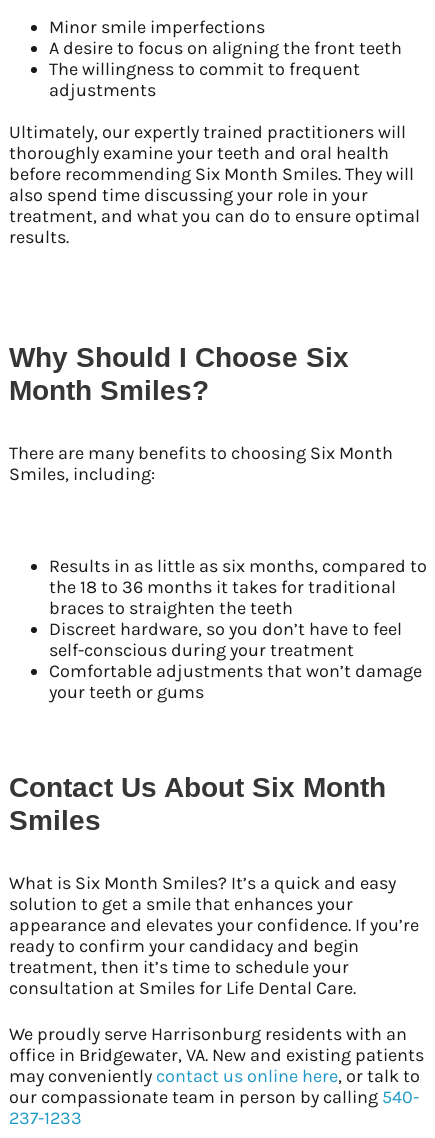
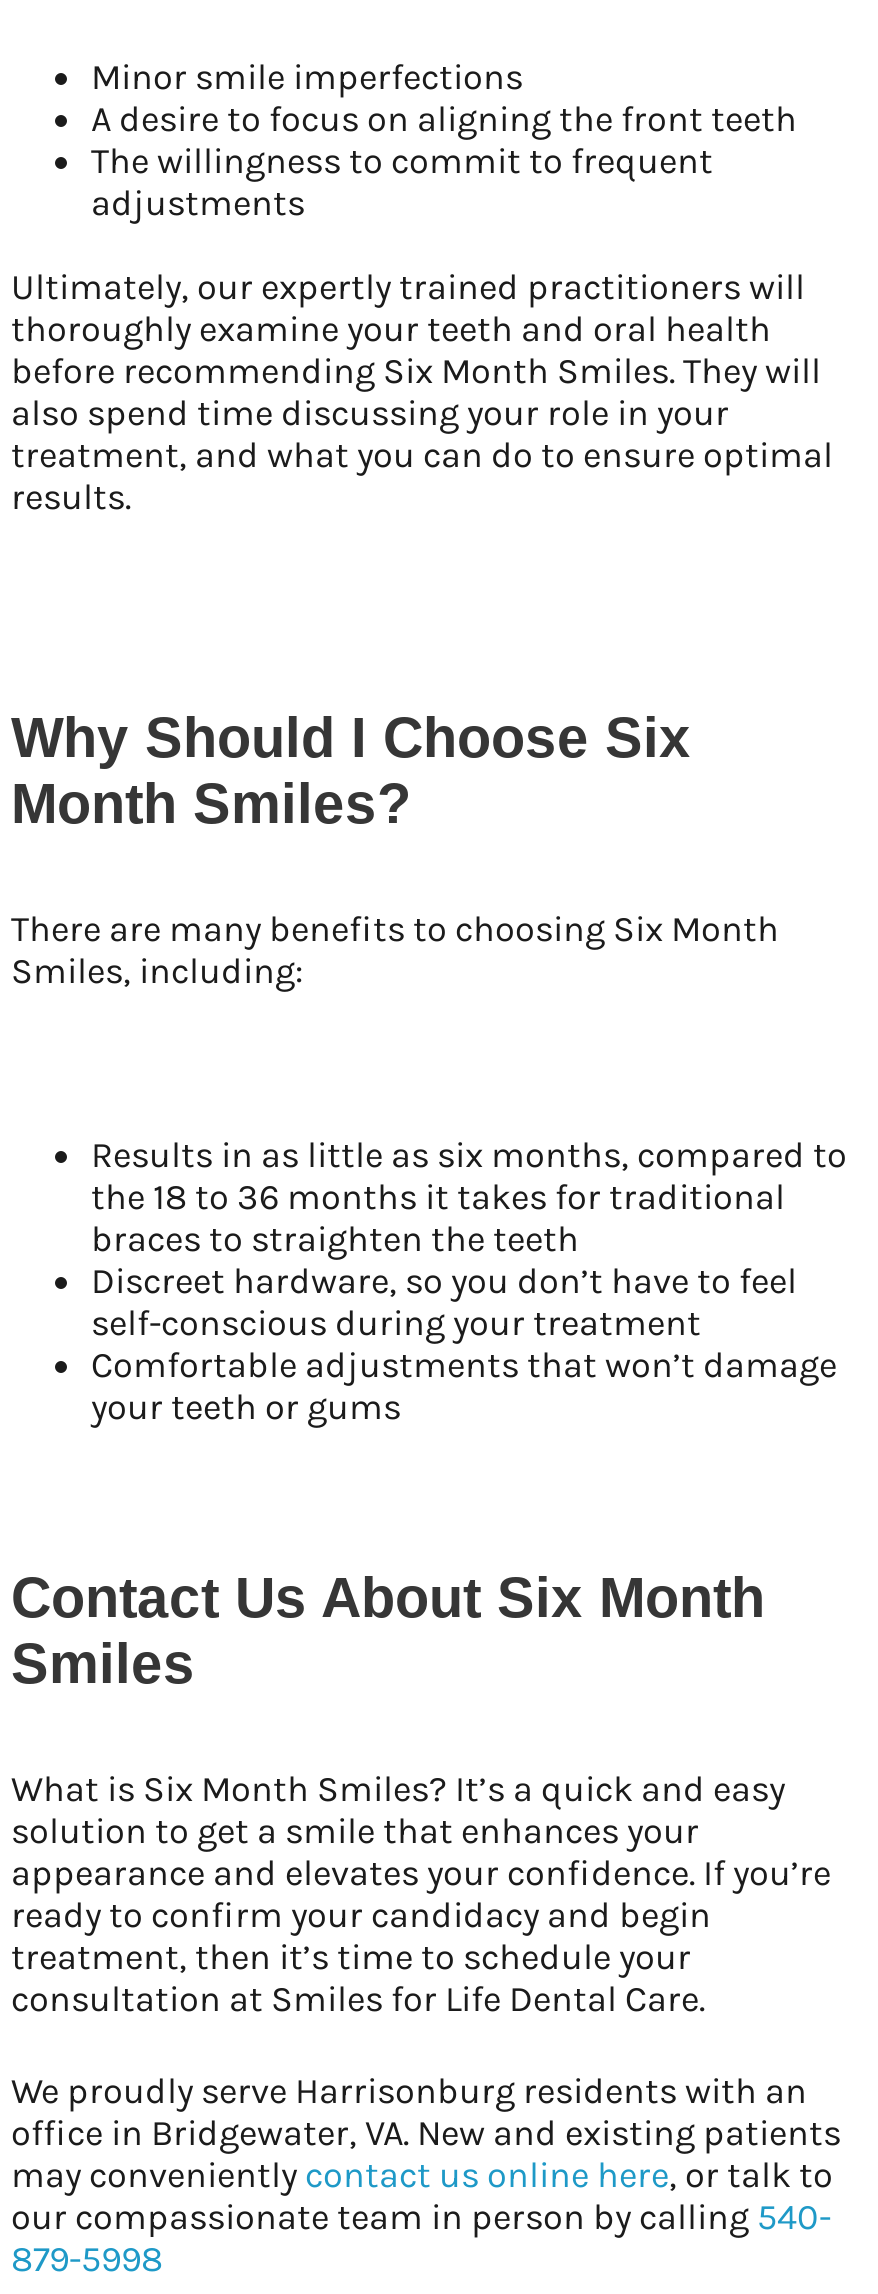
[9,1107,82,1129] 237-1233 -> [11,2237,163,2281] 879-5998

